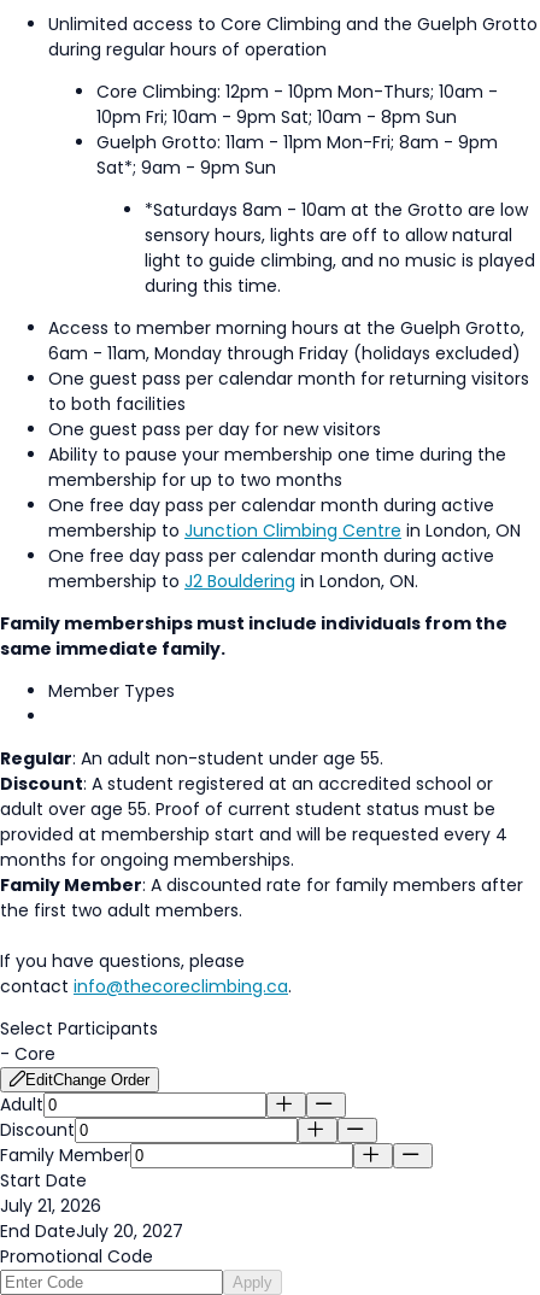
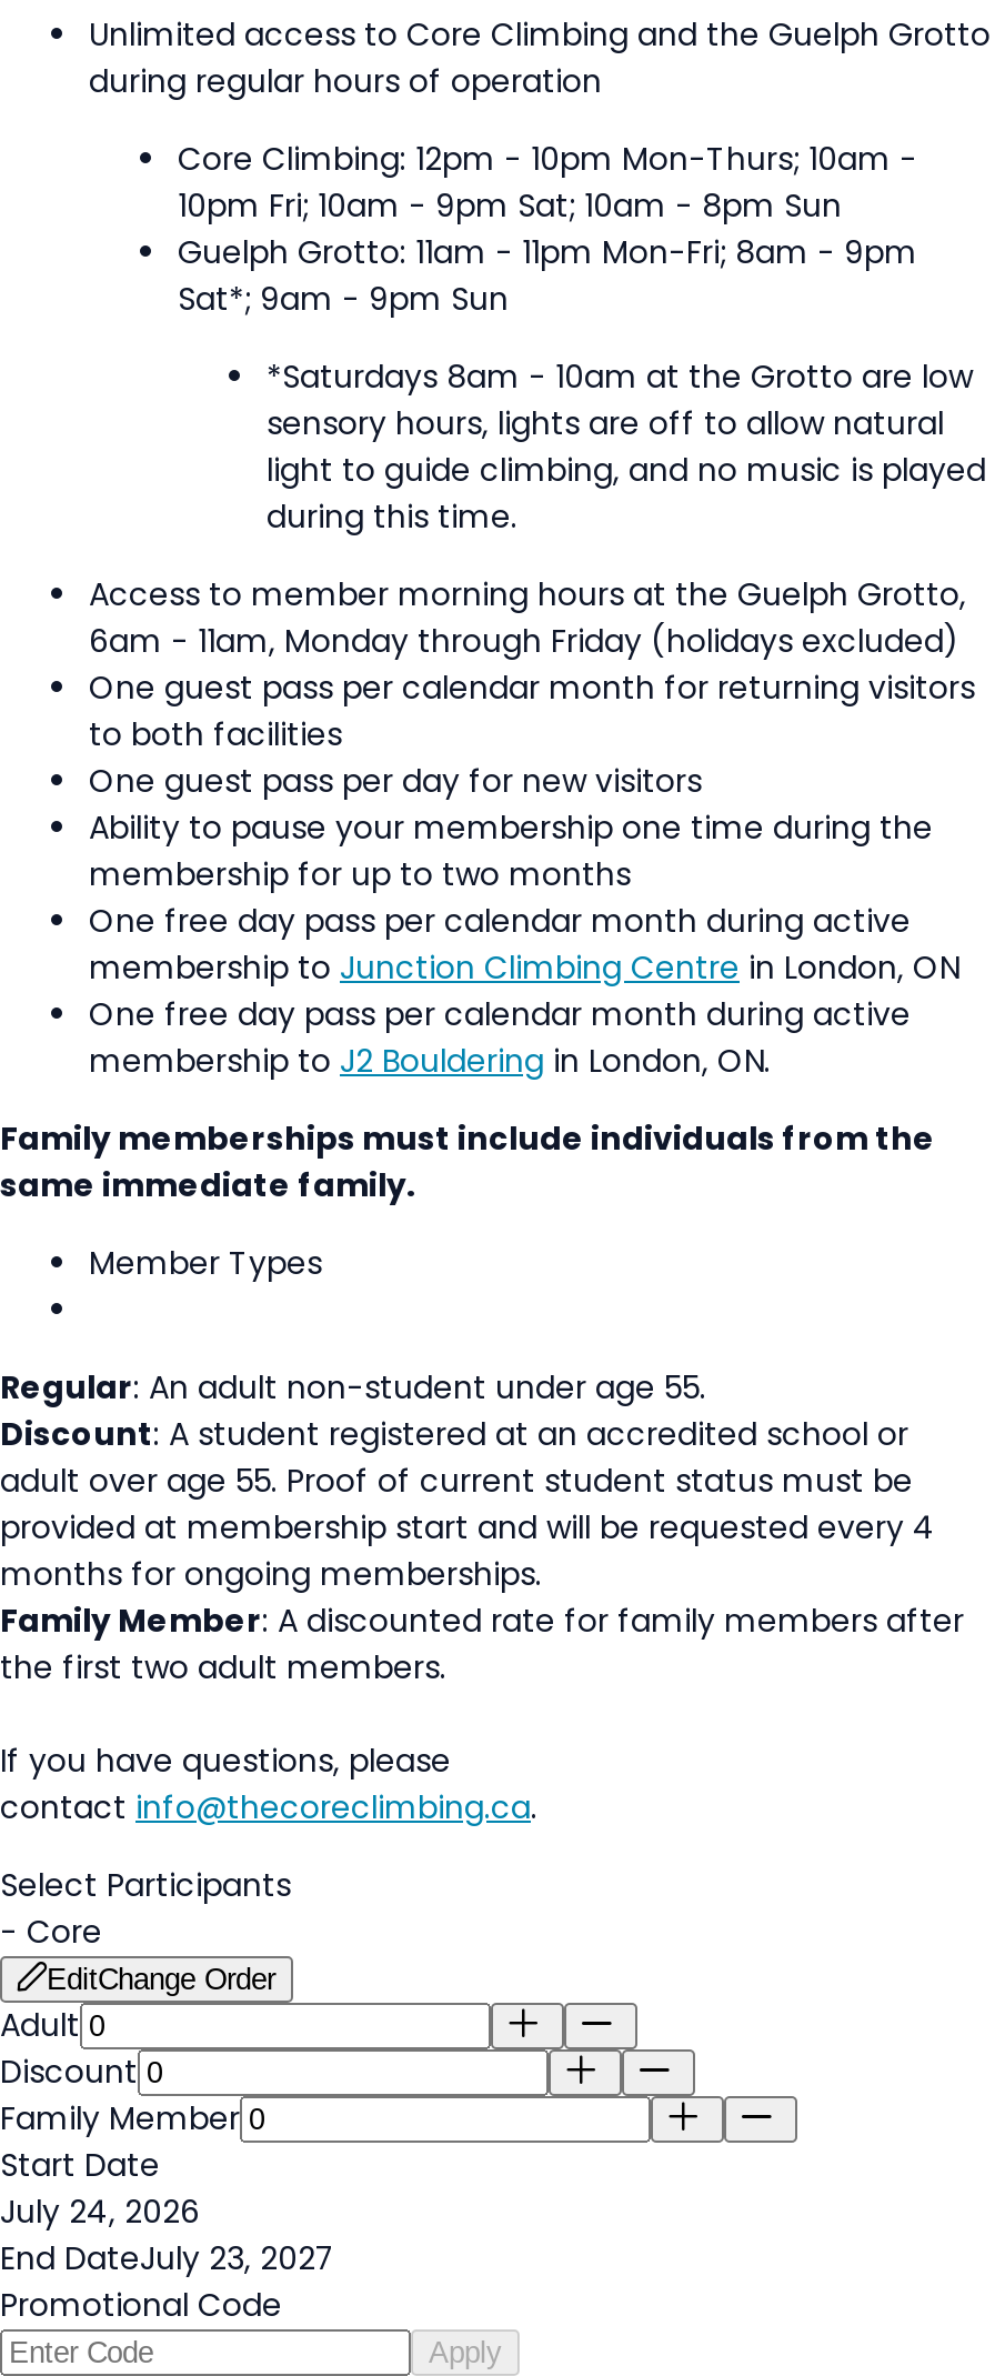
[0,1193,101,1217] July 21, 2026 -> [0,2188,200,2233] July 24, 2026
[0,1218,183,1243] End DateJuly 20, 2027 -> [0,2235,335,2279] End DateJuly 23, 2027

